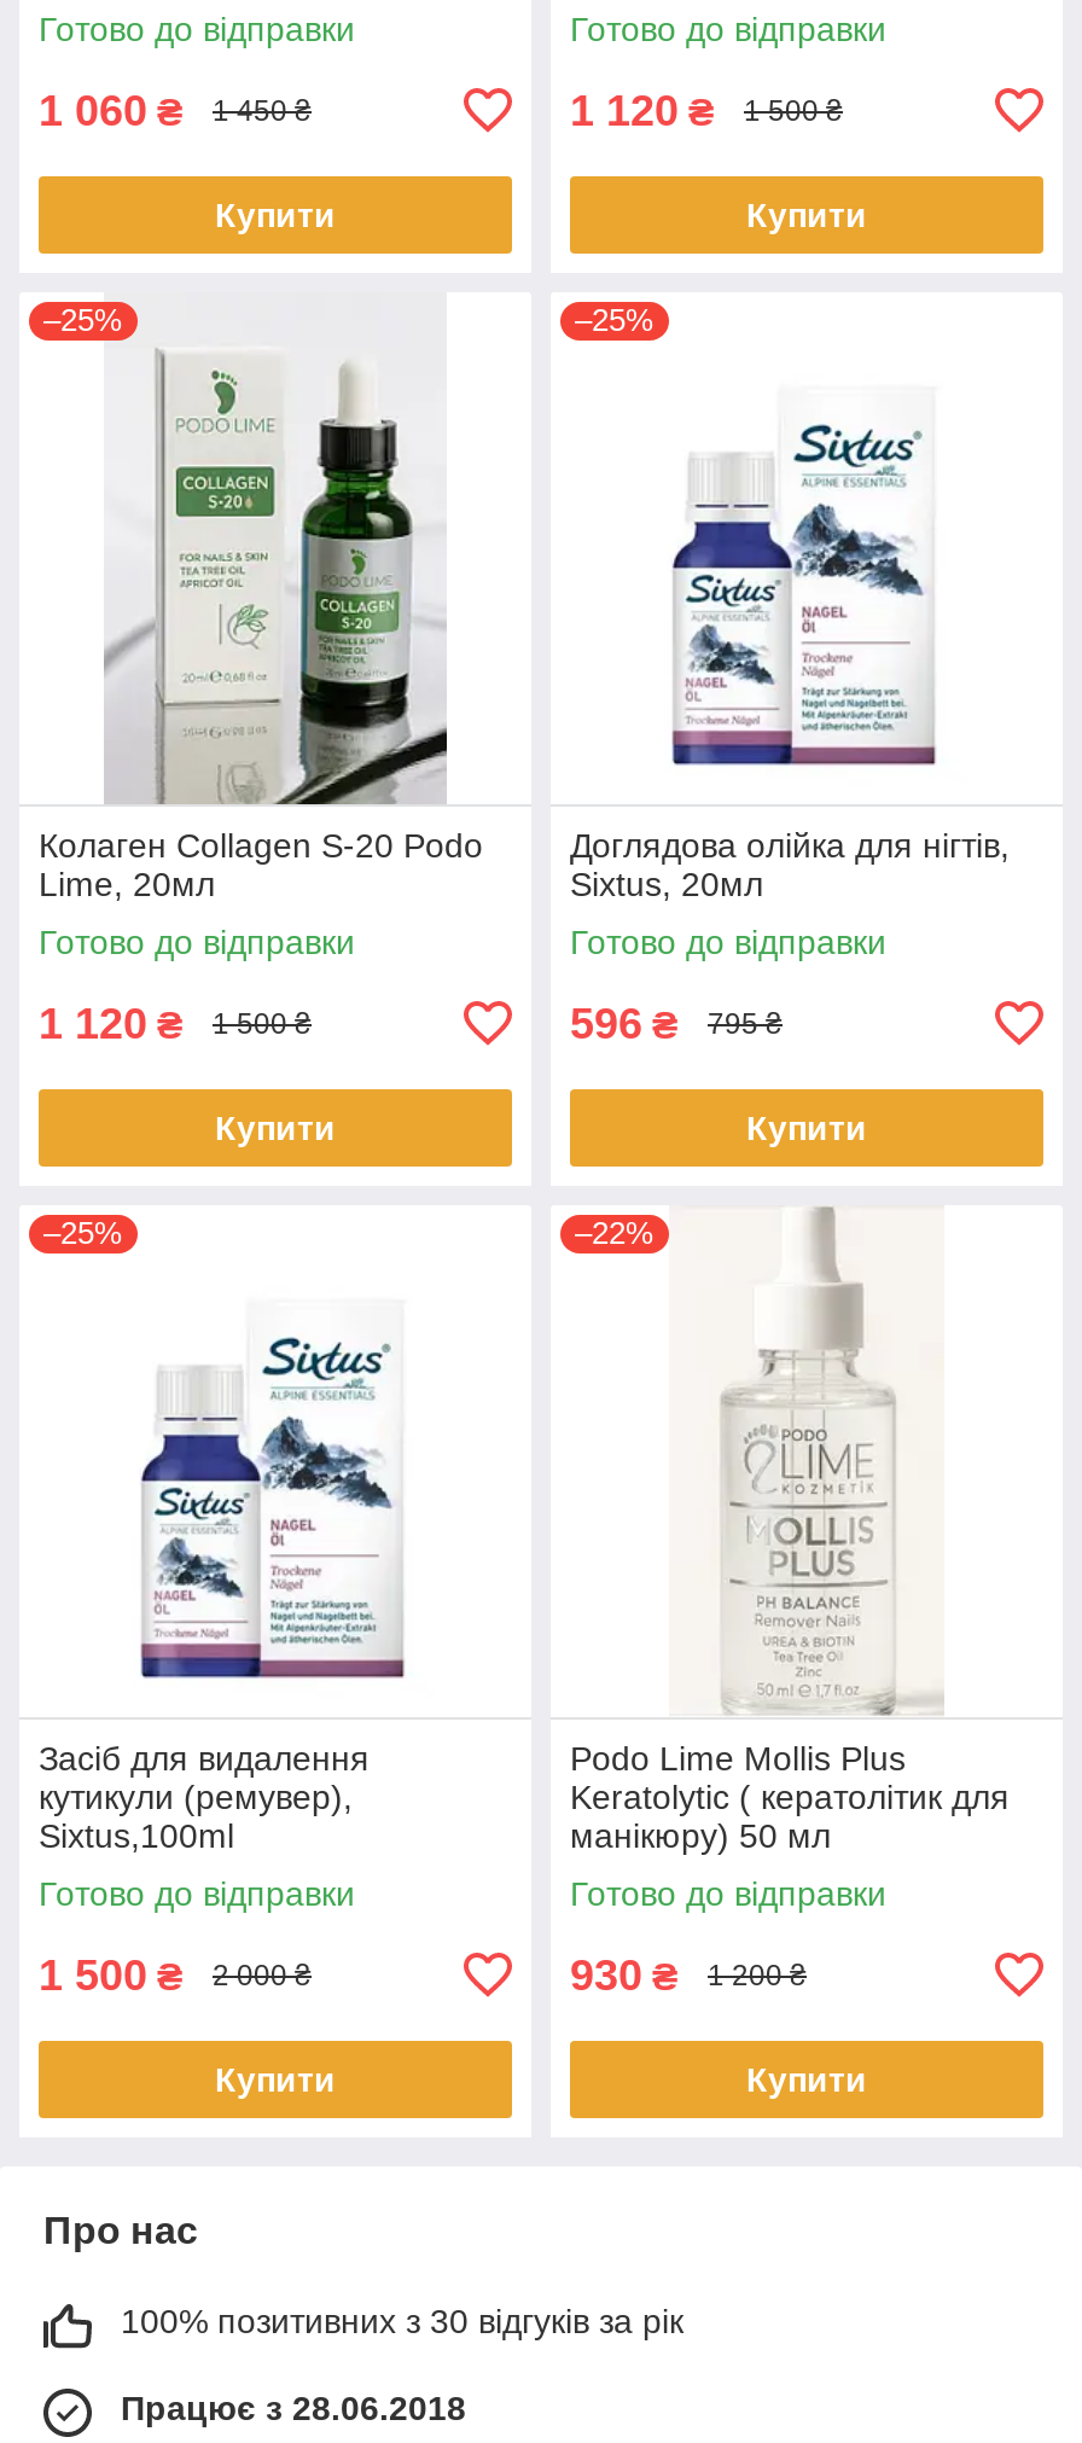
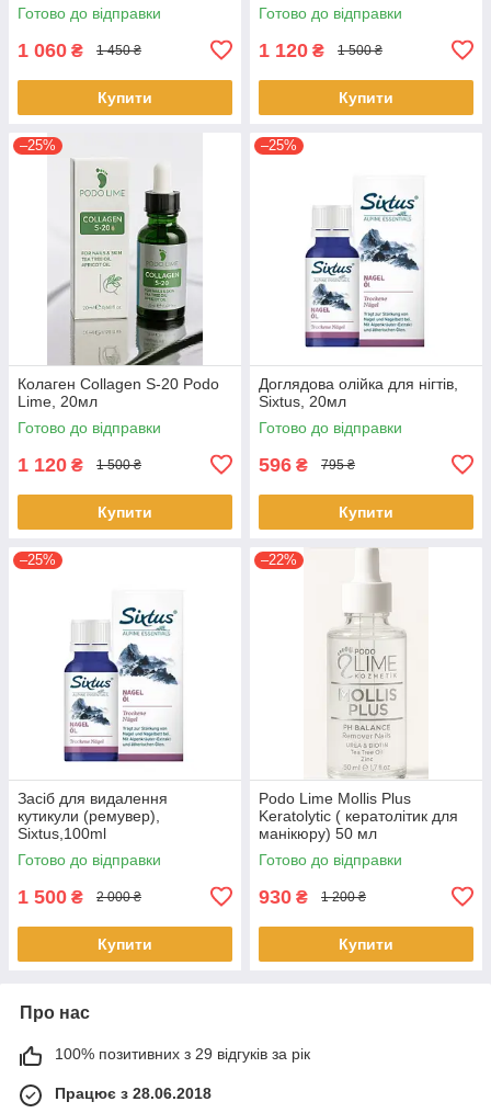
[121,2301,683,2340] 100% позитивних з 30 відгуків за рік -> [55,1045,310,1062] 100% позитивних з 29 відгуків за рік

